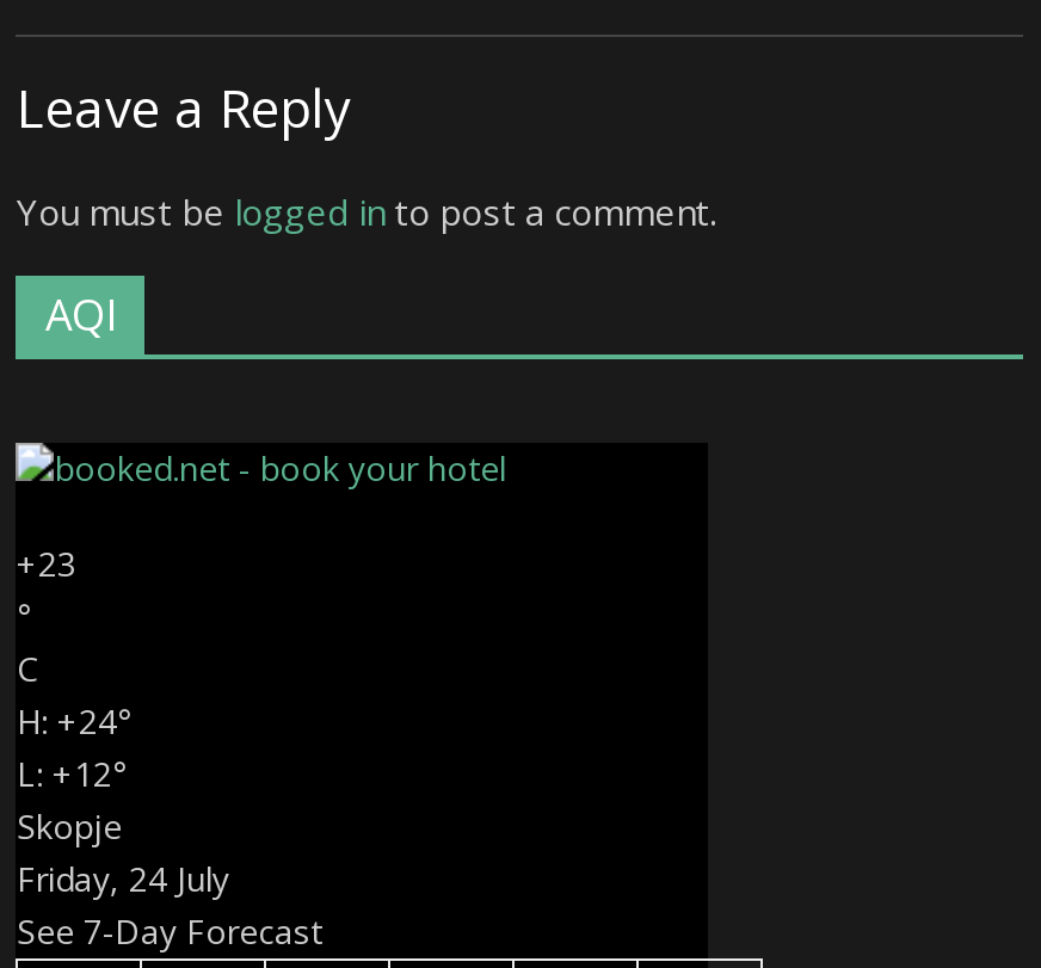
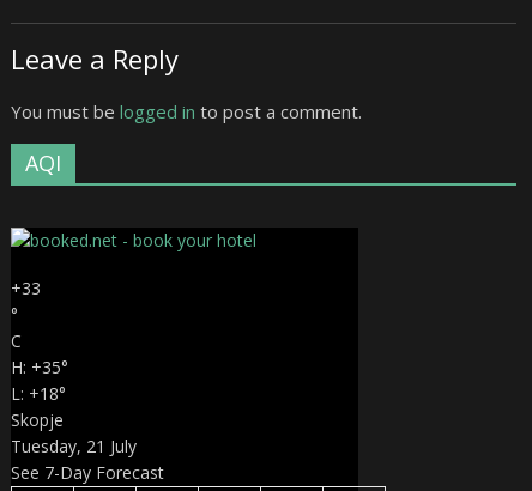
[16,541,76,587] +23 -> [11,276,41,299] +33
[16,699,131,744] H: +24° -> [11,355,69,378] H: +35°
[16,751,126,797] L: + 12° -> [11,382,66,405] L: + 18°
[16,857,229,902] Friday, 24 July -> [11,434,137,457] Tuesday, 21 July

